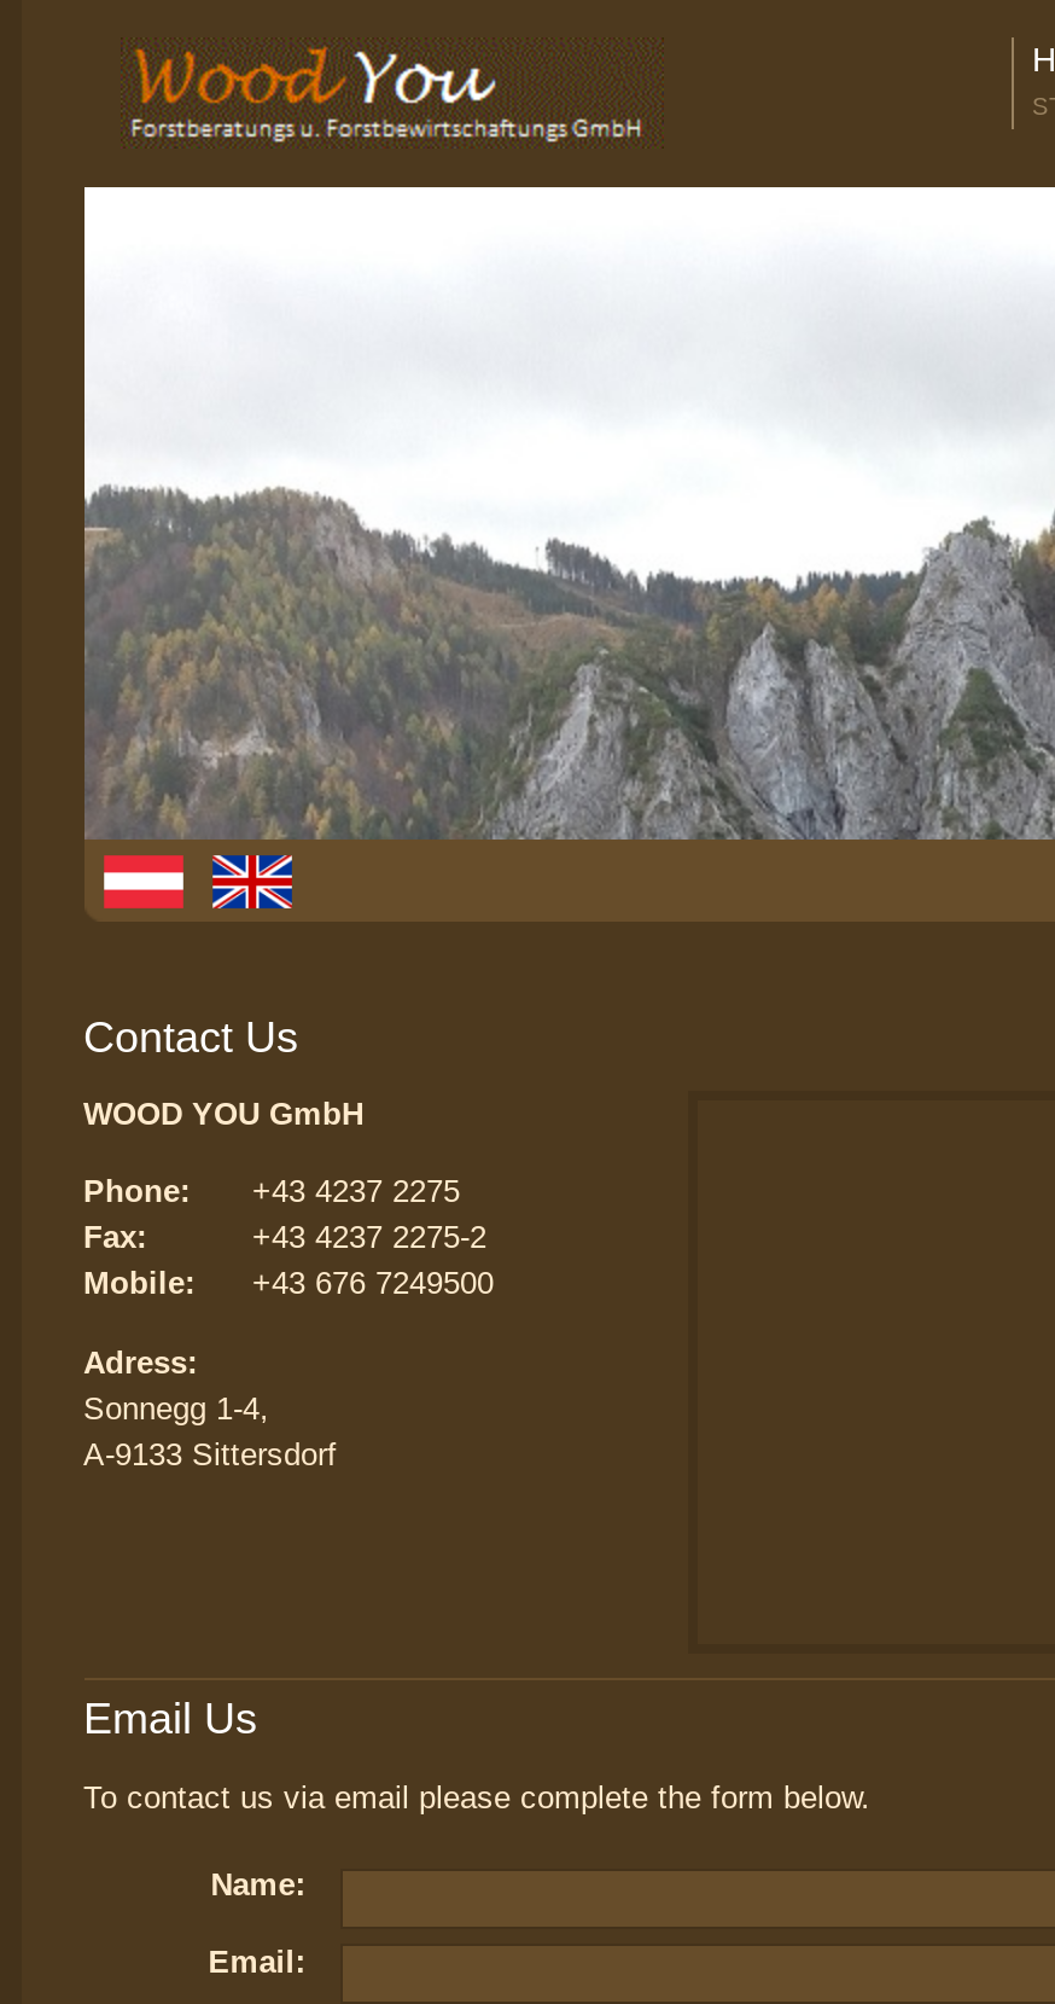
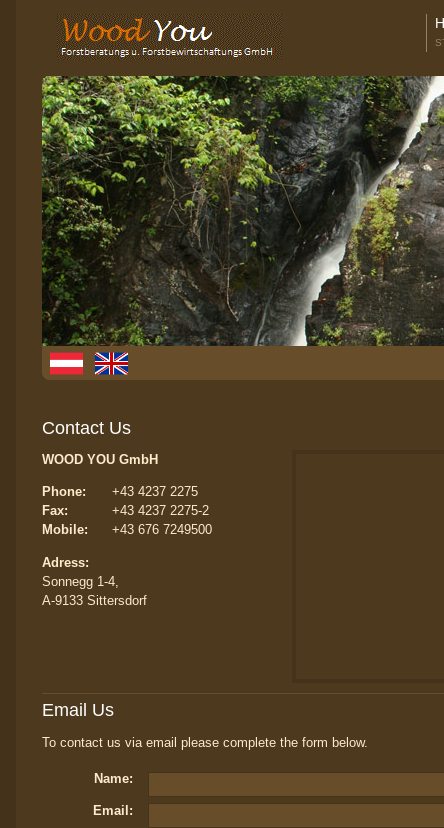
[82,185,1048,842] [image] -> [41,75,441,347] [image]

